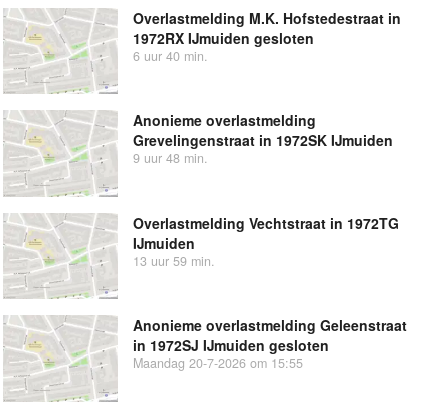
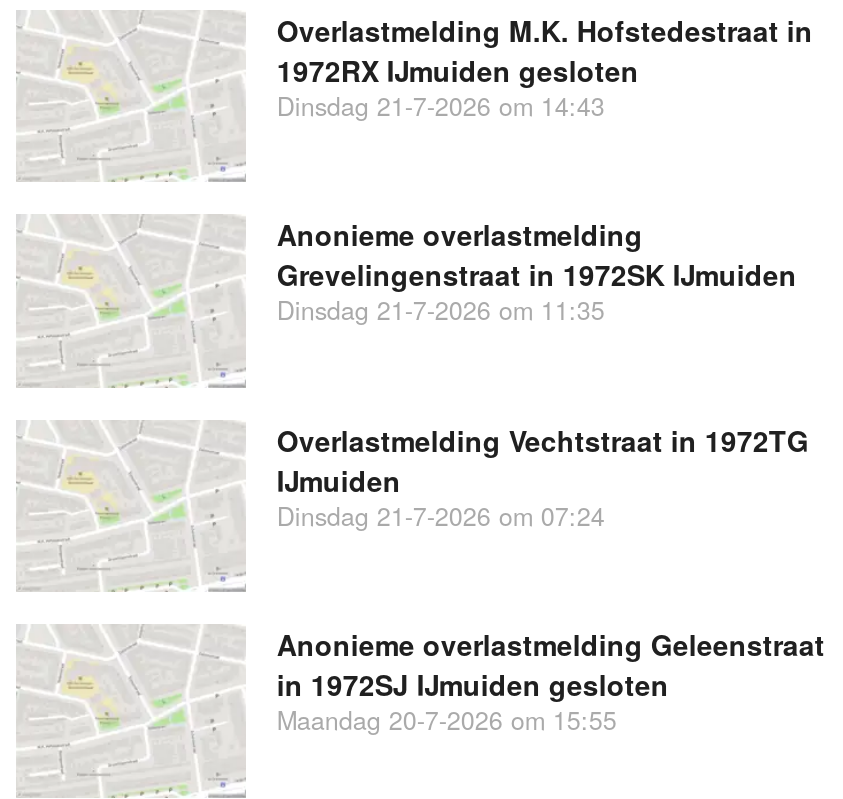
[133,47,208,65] 6 uur 40 min. -> [277,88,605,124] Dinsdag 21-7-2026 om 14:43
[133,149,208,167] 9 uur 48 min. -> [277,293,605,329] Dinsdag 21-7-2026 om 11:35
[133,252,215,270] 13 uur 59 min. -> [277,498,605,534] Dinsdag 21-7-2026 om 07:24

